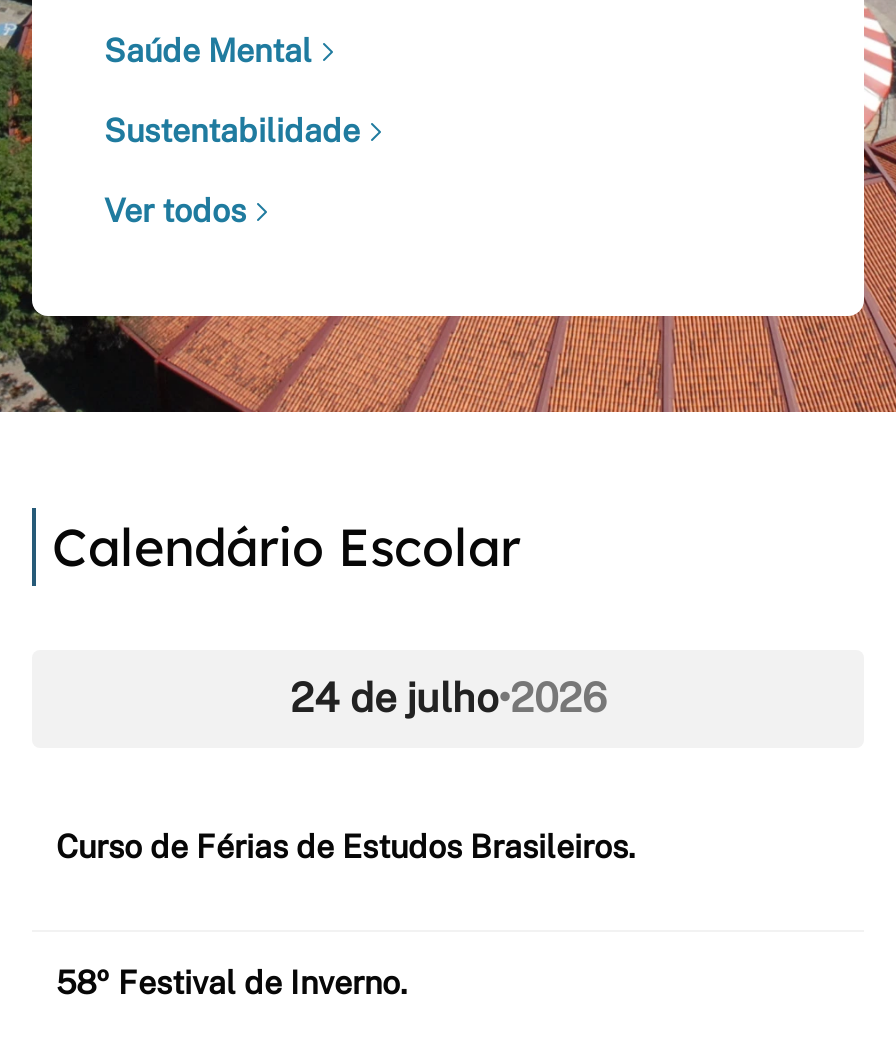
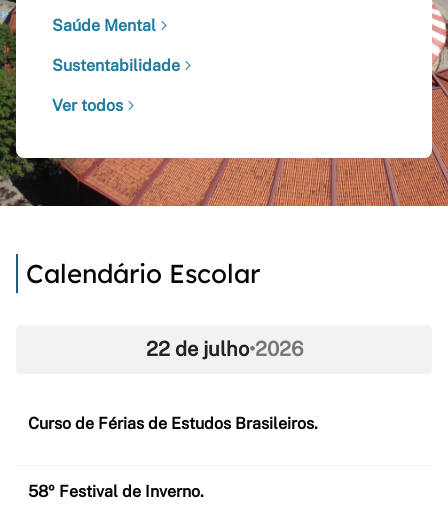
[290,674,606,722] 24 de julho•2026 -> [145,337,302,361] 22 de julho•2026

